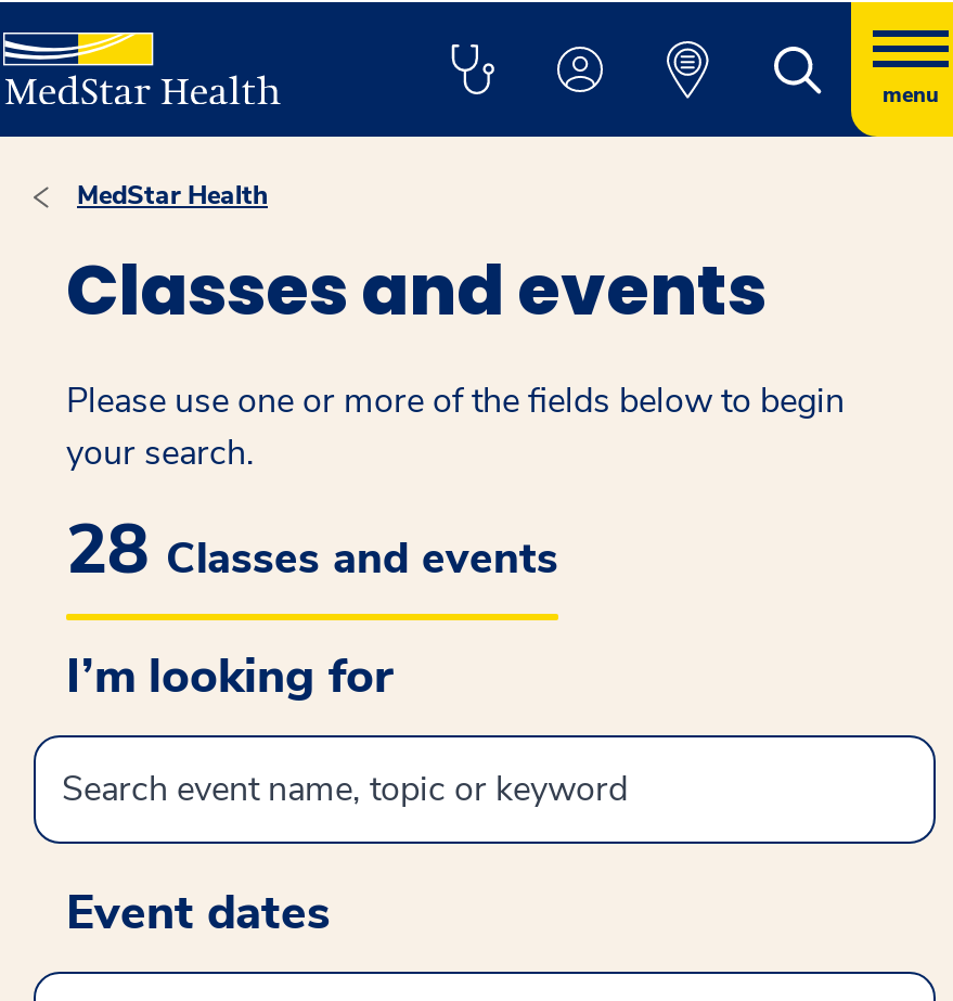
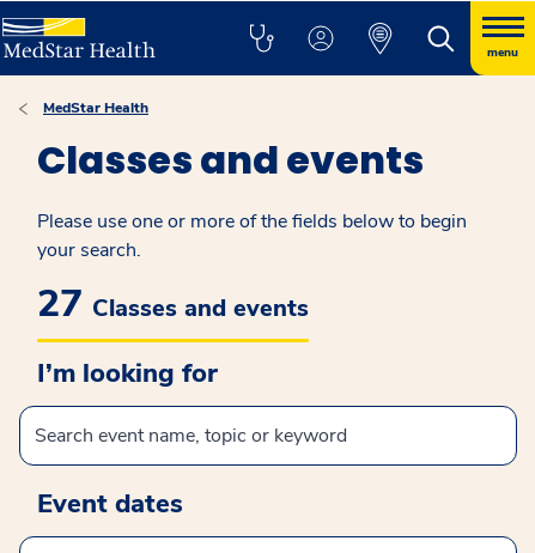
[66,503,558,596] 28 Classes and events -> [37,278,309,329] 27 Classes and events

